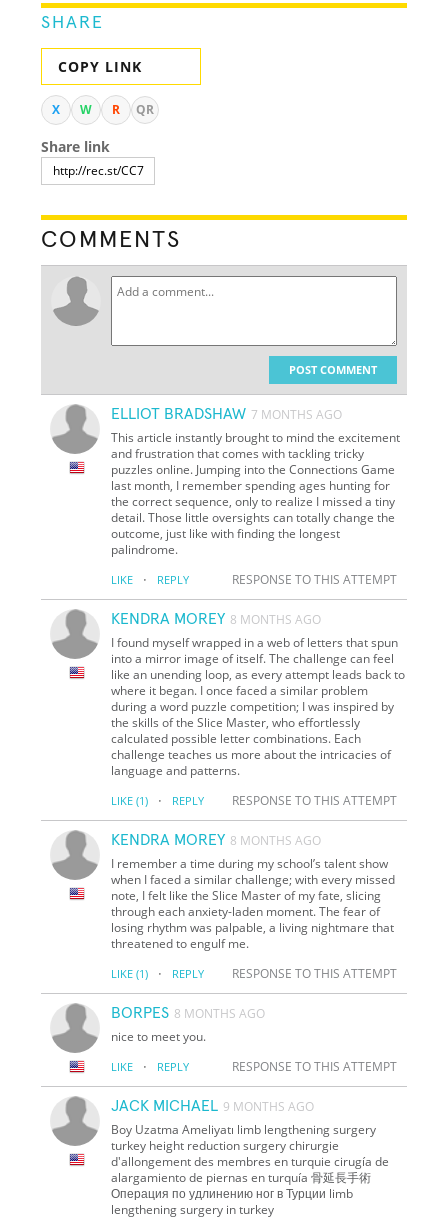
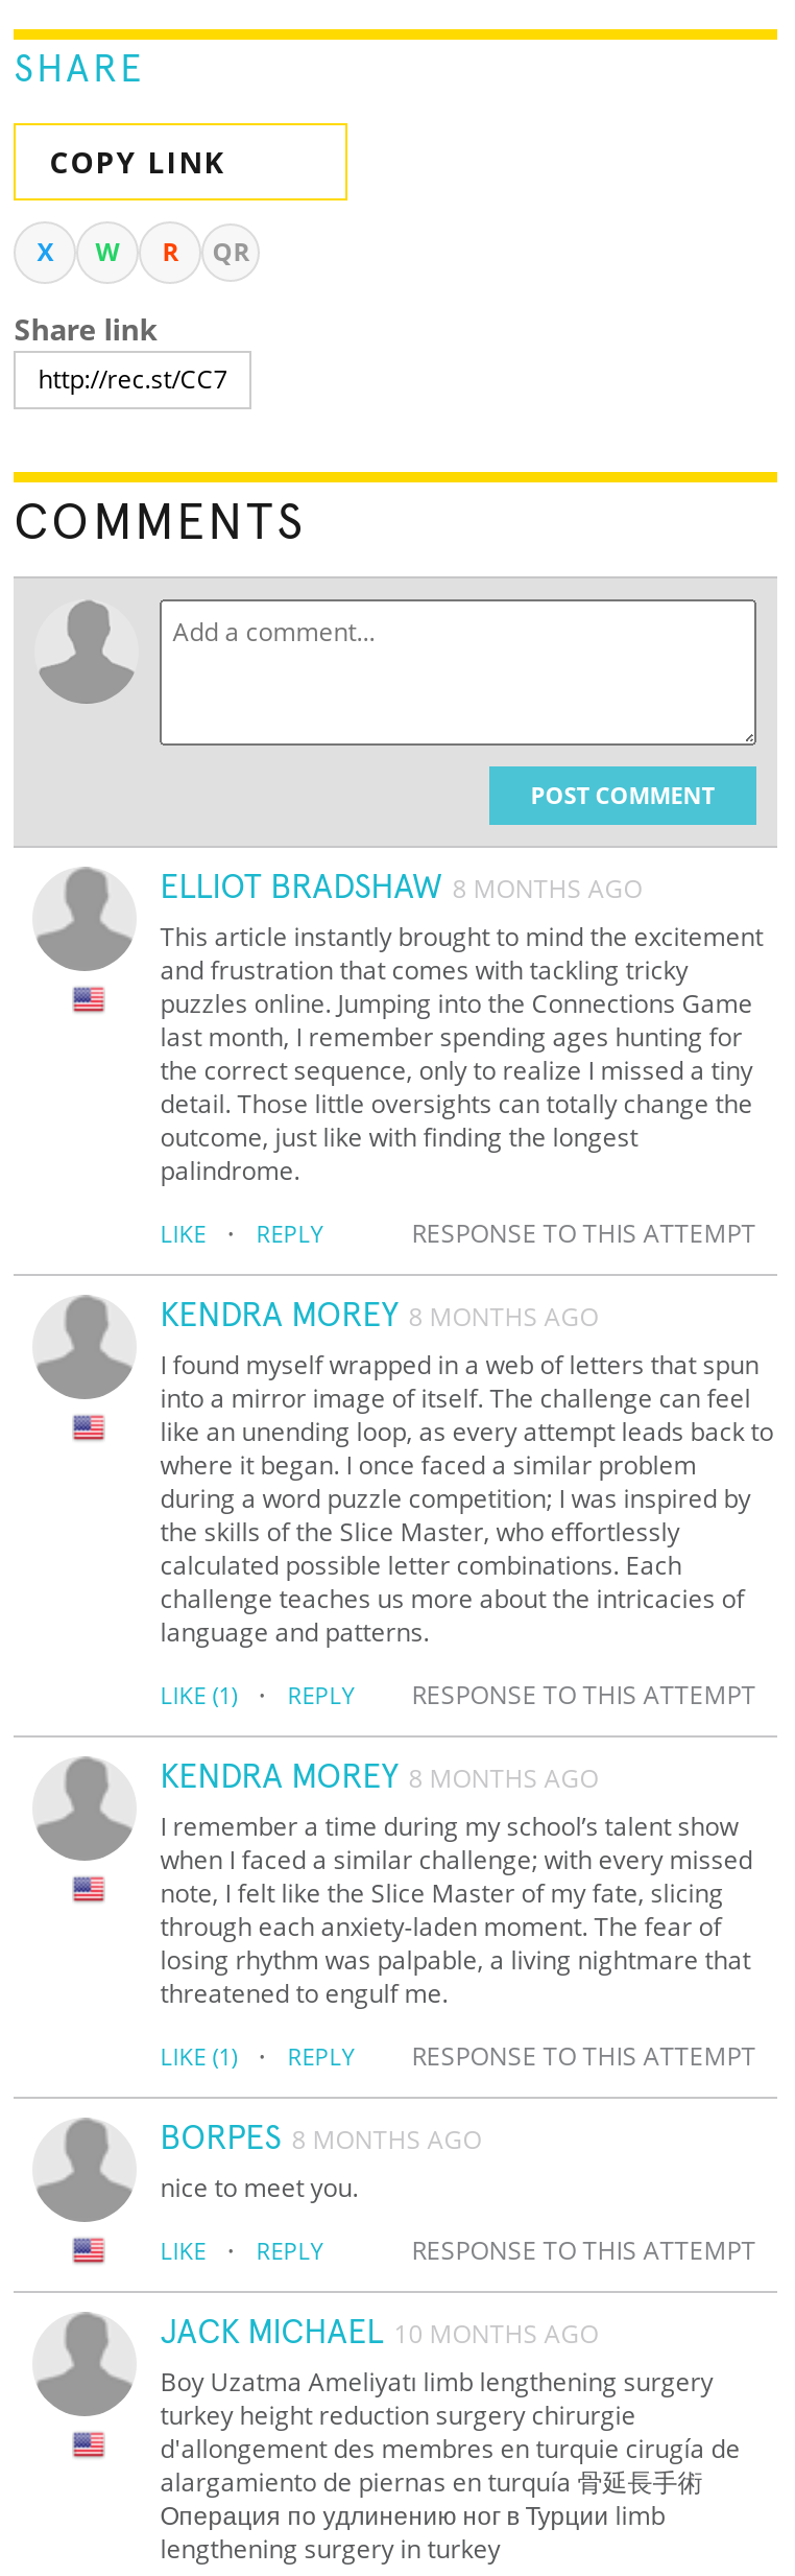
[111,406,342,423] ELLIOT BRADSHAW 7 MONTHS AGO -> [160,870,642,906] ELLIOT BRADSHAW 8 MONTHS AGO
[111,1098,314,1115] JACK MICHAEL 9 MONTHS AGO -> [160,2315,598,2351] JACK MICHAEL 10 MONTHS AGO

